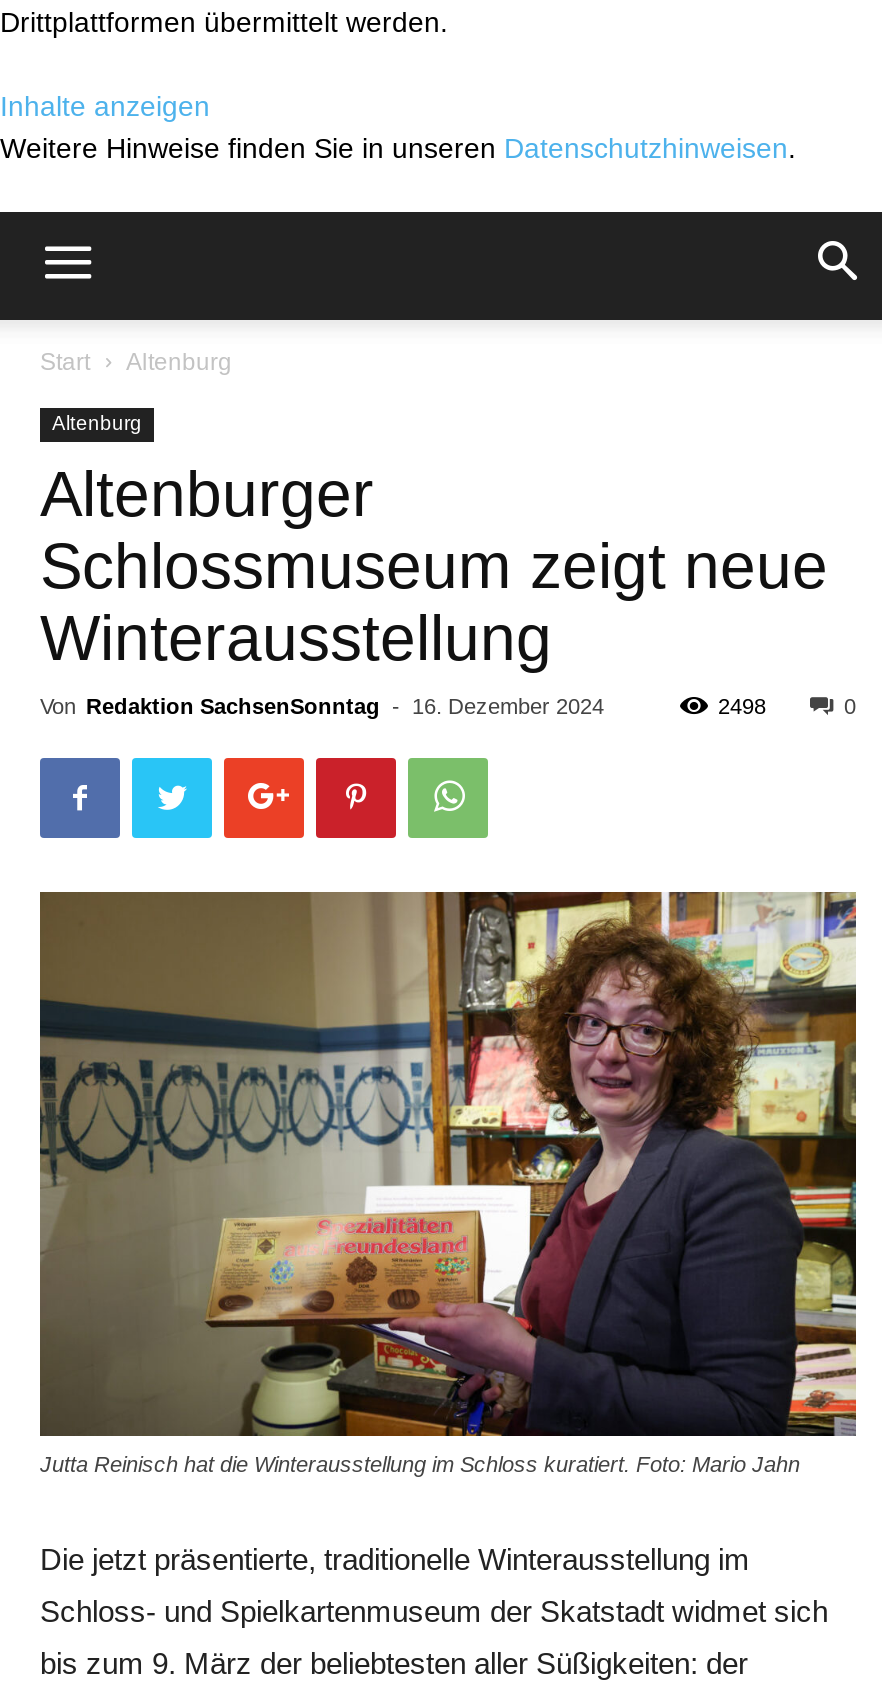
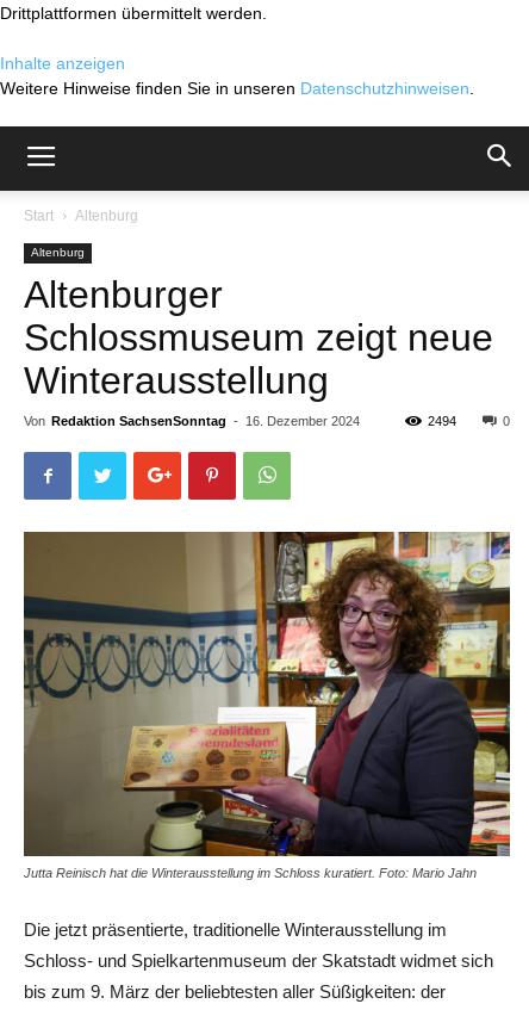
[718,694,766,718] 2498 -> [428,414,456,428] 2494

